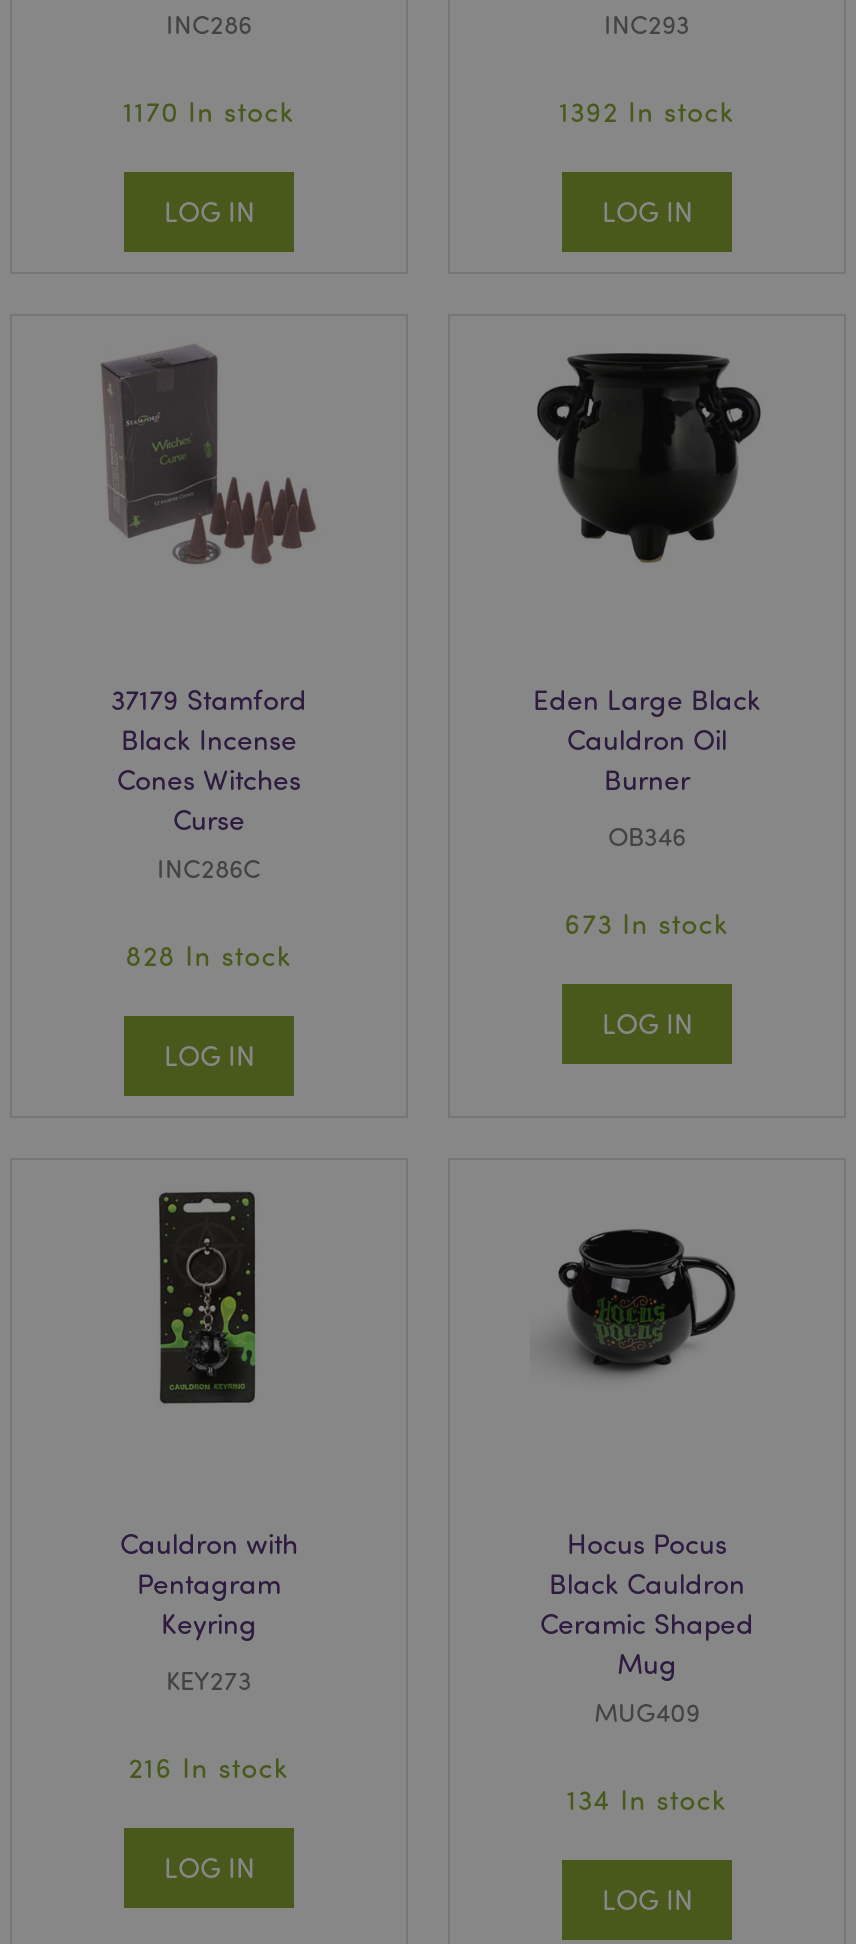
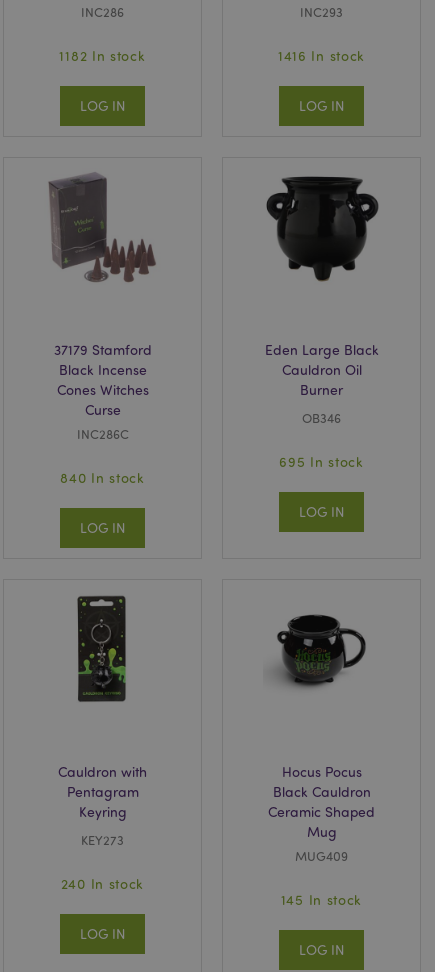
[123,94,295,128] 1170 In stock -> [59,47,145,64] 1182 In stock
[559,94,735,128] 1392 In stock -> [278,47,365,64] 1416 In stock
[565,906,729,940] 673 In stock -> [279,453,364,470] 695 In stock
[126,938,292,972] 828 In stock -> [60,469,145,486] 840 In stock
[129,1750,289,1784] 216 In stock -> [61,875,144,892] 240 In stock
[567,1782,727,1816] 134 In stock -> [281,891,362,908] 145 In stock

